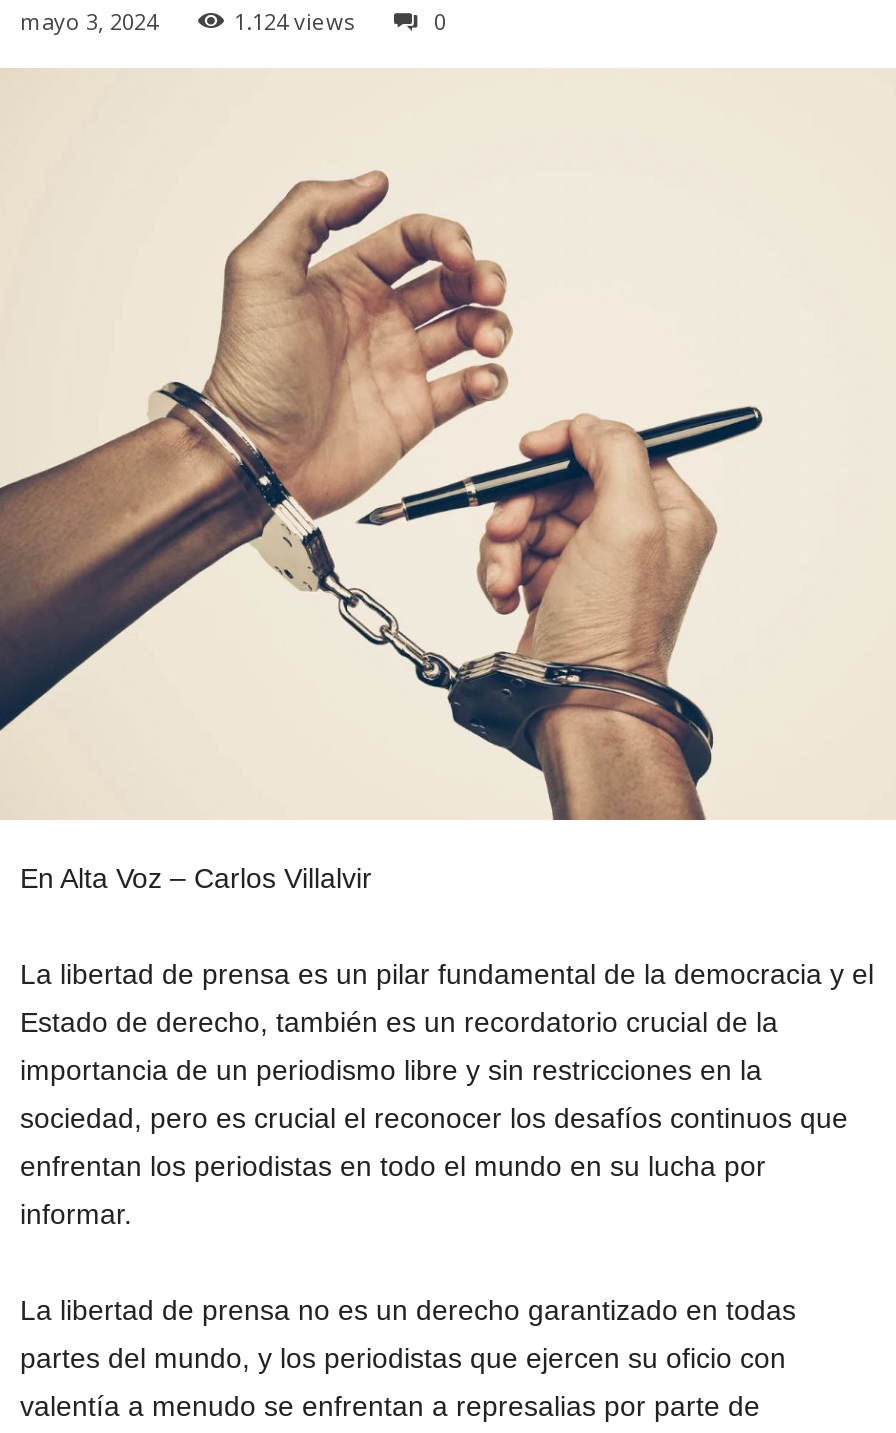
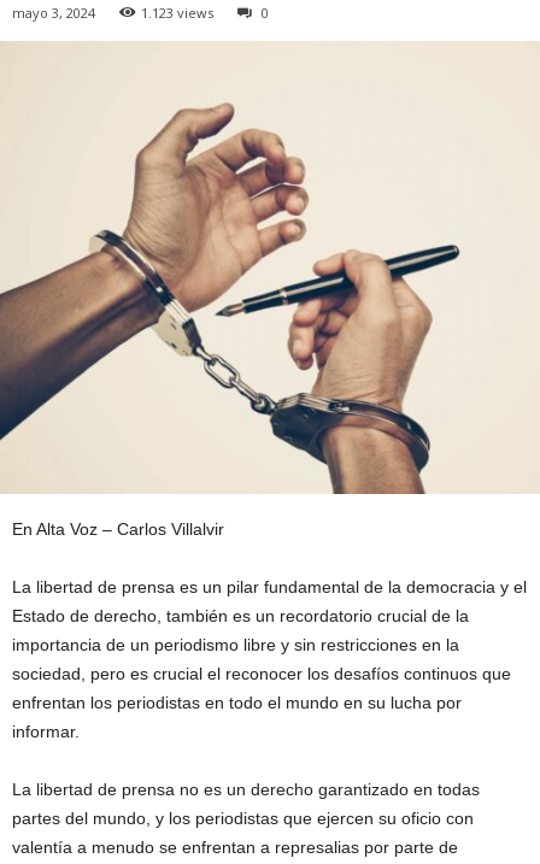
[234,6,354,36] 1.124 views -> [141,4,213,22] 1.123 views

